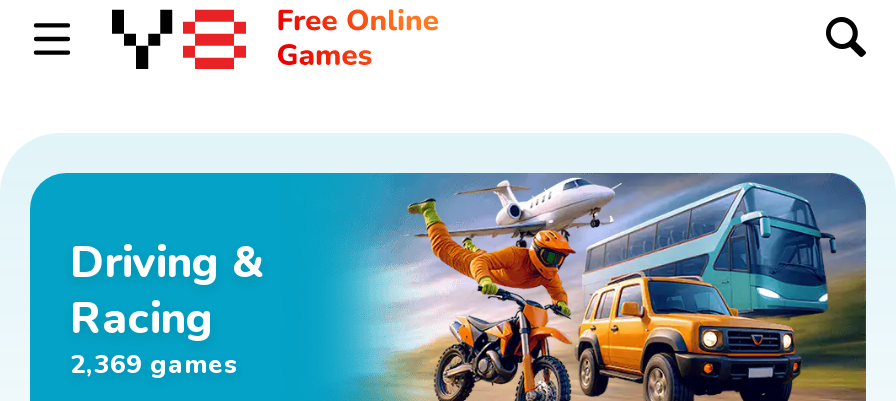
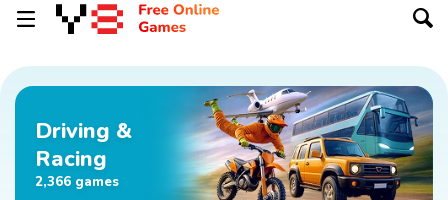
[70,346,238,382] 2,369 games -> [35,172,119,190] 2,366 games

